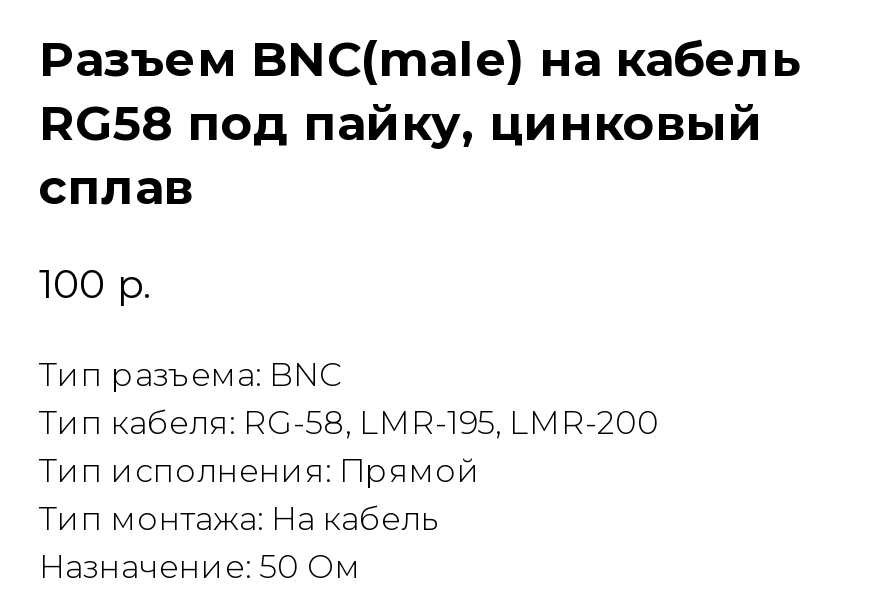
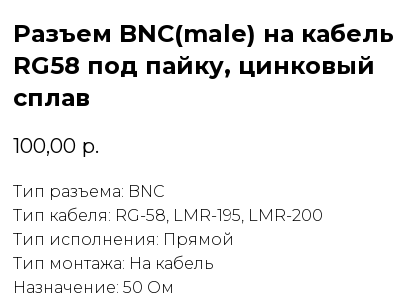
[39,260,151,308] 100 р. -> [13,134,99,158] 100,00 р.

